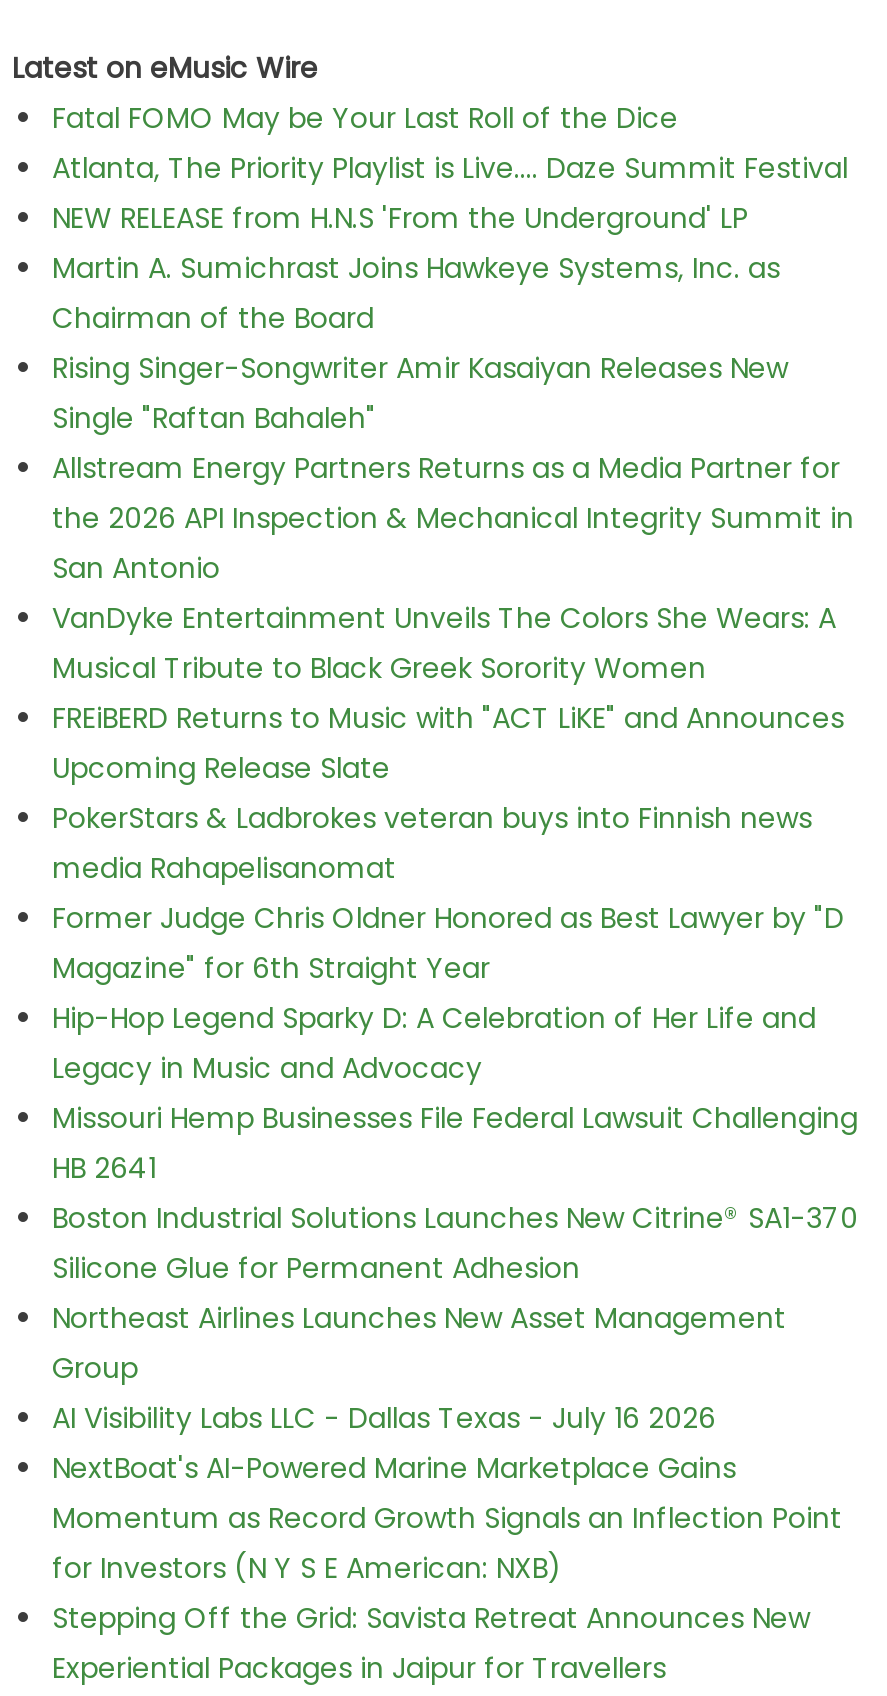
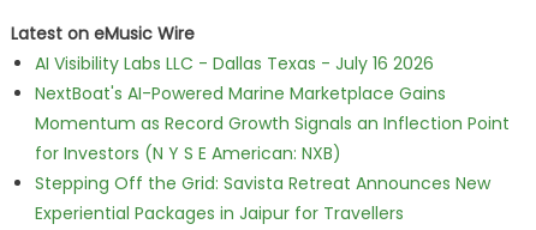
[52,98,858,1388] Fatal FOMO May be Your Last Roll of the Dice | Atlanta, The Priority Playlist is Live.... Daze Summit Festival | NEW RELEASE from H.N.S 'From the Underground' LP | Martin A. Sumichrast Joins Hawkeye Systems, Inc. as | Chairman of the Board | Rising Singer-Songwriter Amir Kasaiyan Releases New | Single "Raftan Bahaleh" | Allstream Energy Partners Returns as a Media Partner for | the 2026 API Inspection & Mechanical Integrity Summit in | San Antonio | VanDyke Entertainment Unveils The Colors She Wears: A | Musical Tribute to Black Greek Sorority Women | FREiBERD Returns to Music with "ACT LiKE" and Announces | Upcoming Release Slate | PokerStars & Ladbrokes veteran buys into Finnish news | media Rahapelisanomat | Former Judge Chris Oldner Honored as Best Lawyer by "D | Magazine" for 6th Straight Year | Hip-Hop Legend Sparky D: A Celebration of Her Life and | Legacy in Music and Advocacy | Missouri Hemp Businesses File Federal Lawsuit Challenging | HB 2641 | Boston Industrial Solutions Launches New Citrine® SA1-370 | Silicone Glue for Permanent Adhesion | Northeast Airlines Launches New Asset Management | Group -> none

